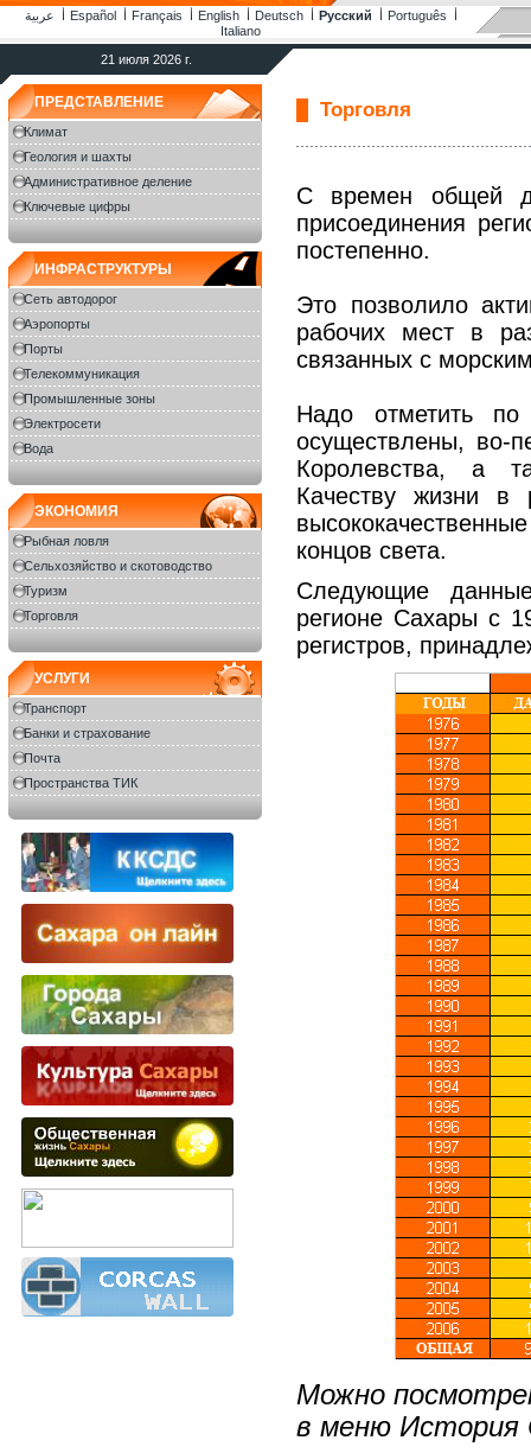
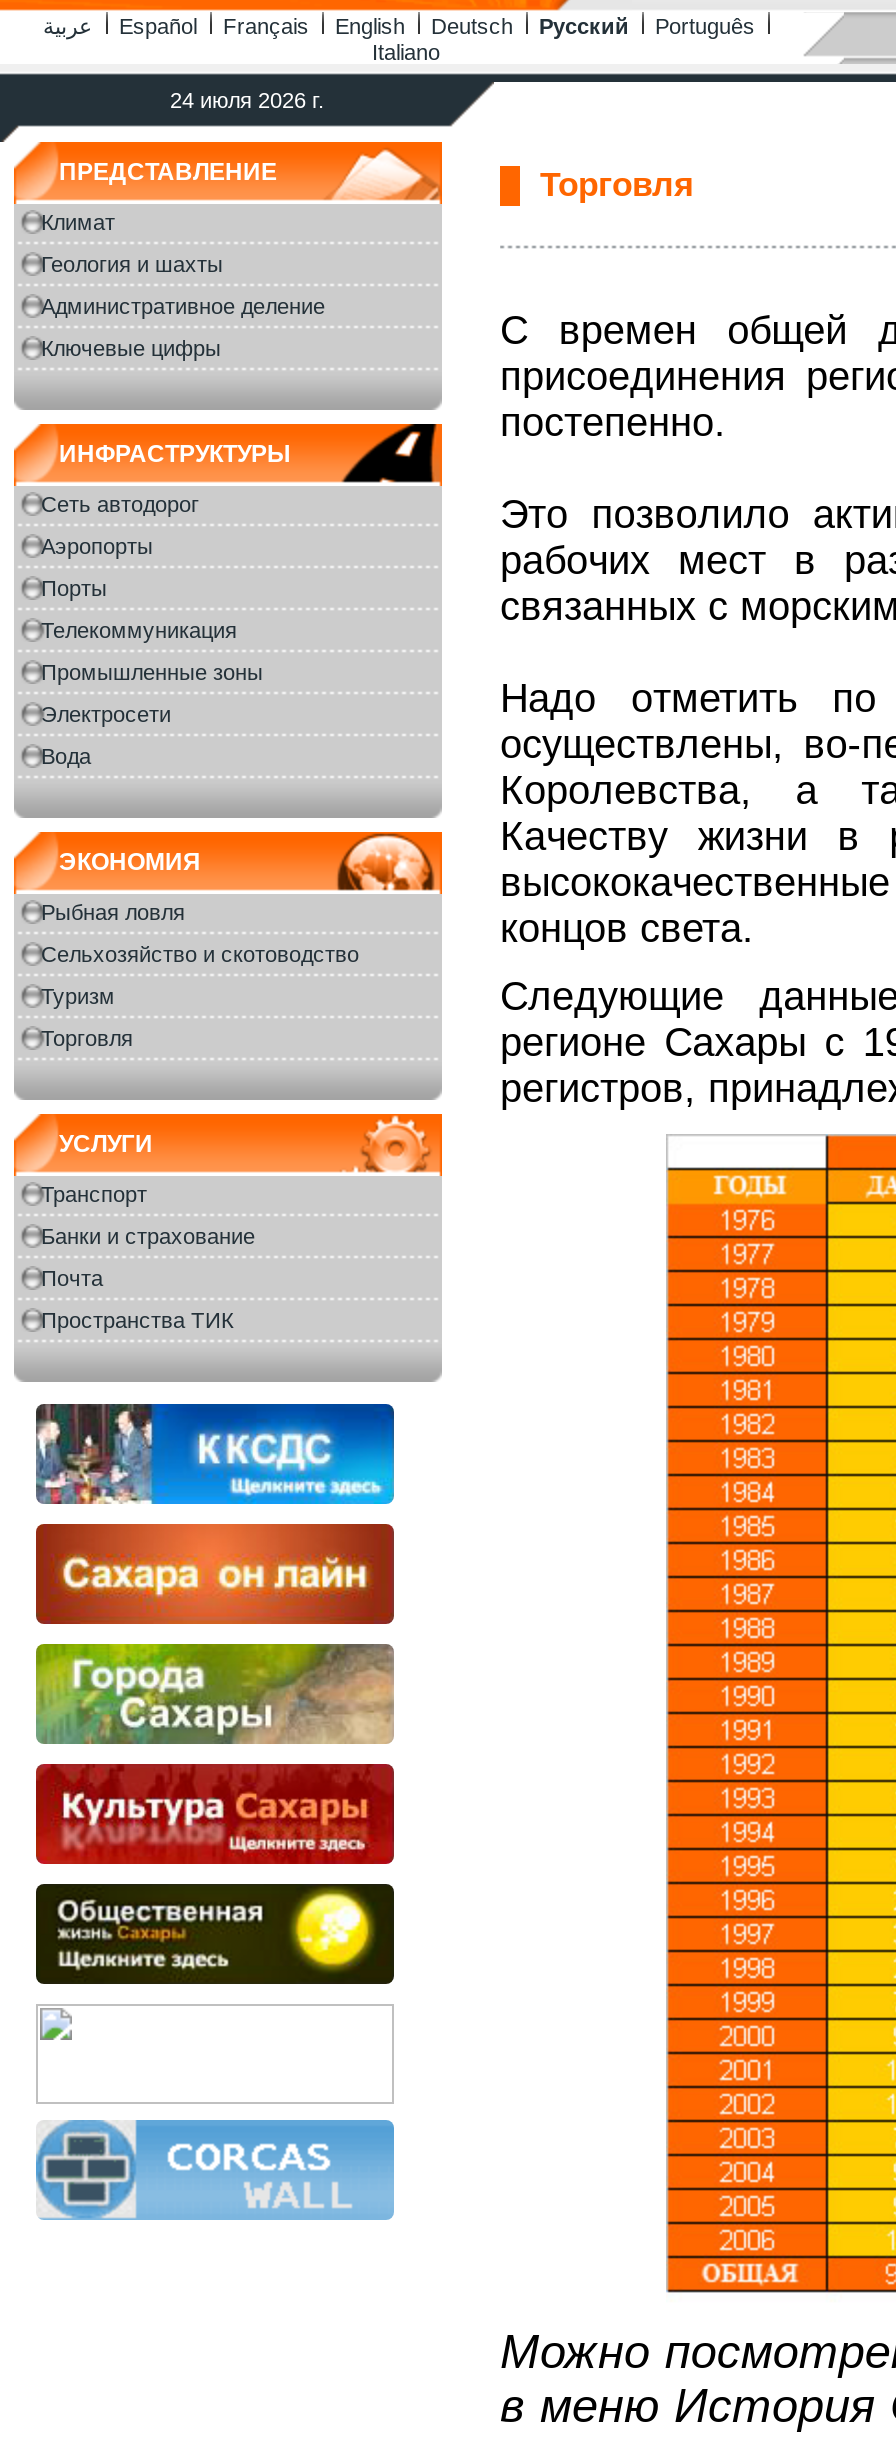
[101,52,192,66] 21 июля 2026 г. -> [170,88,324,112] 24 июля 2026 г.

